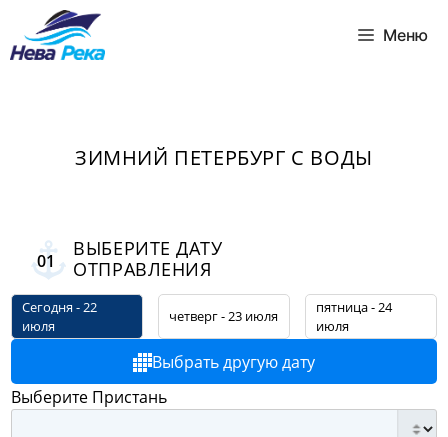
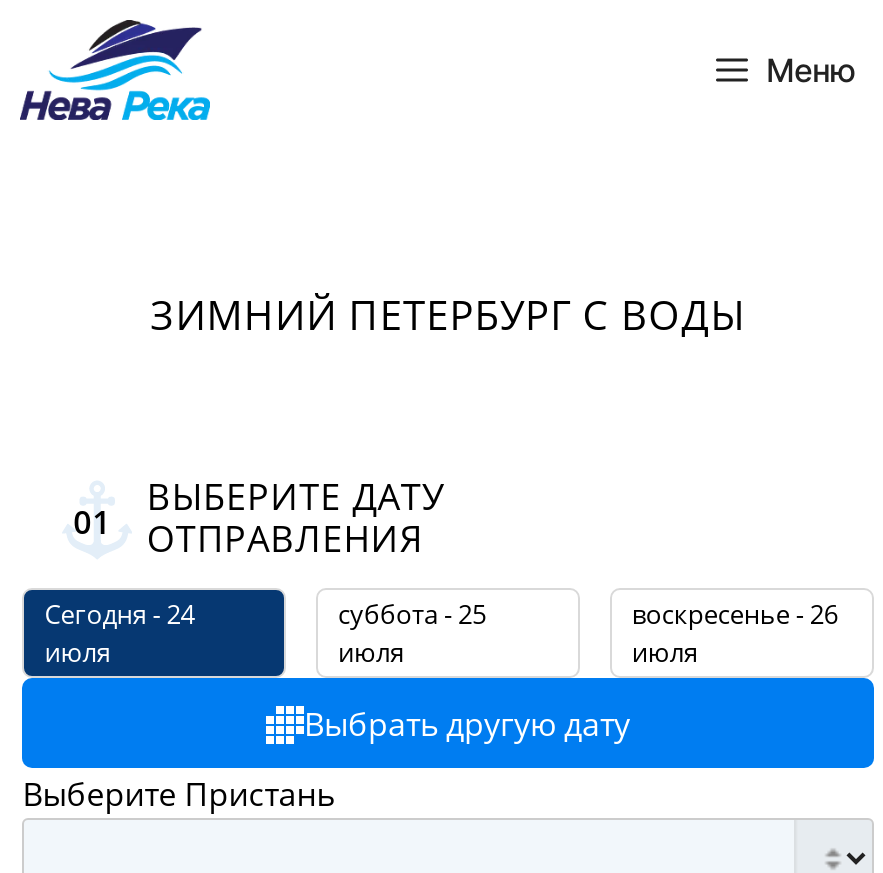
[22,297,97,315] Сегодня - 22 -> [44,595,194,631] Сегодня - 24
[316,297,392,315] пятница - 24 -> [632,595,838,631] воскресенье - 26
[169,307,278,325] четверг - 23 июля -> [338,595,486,669] суббота - 25 | июля

